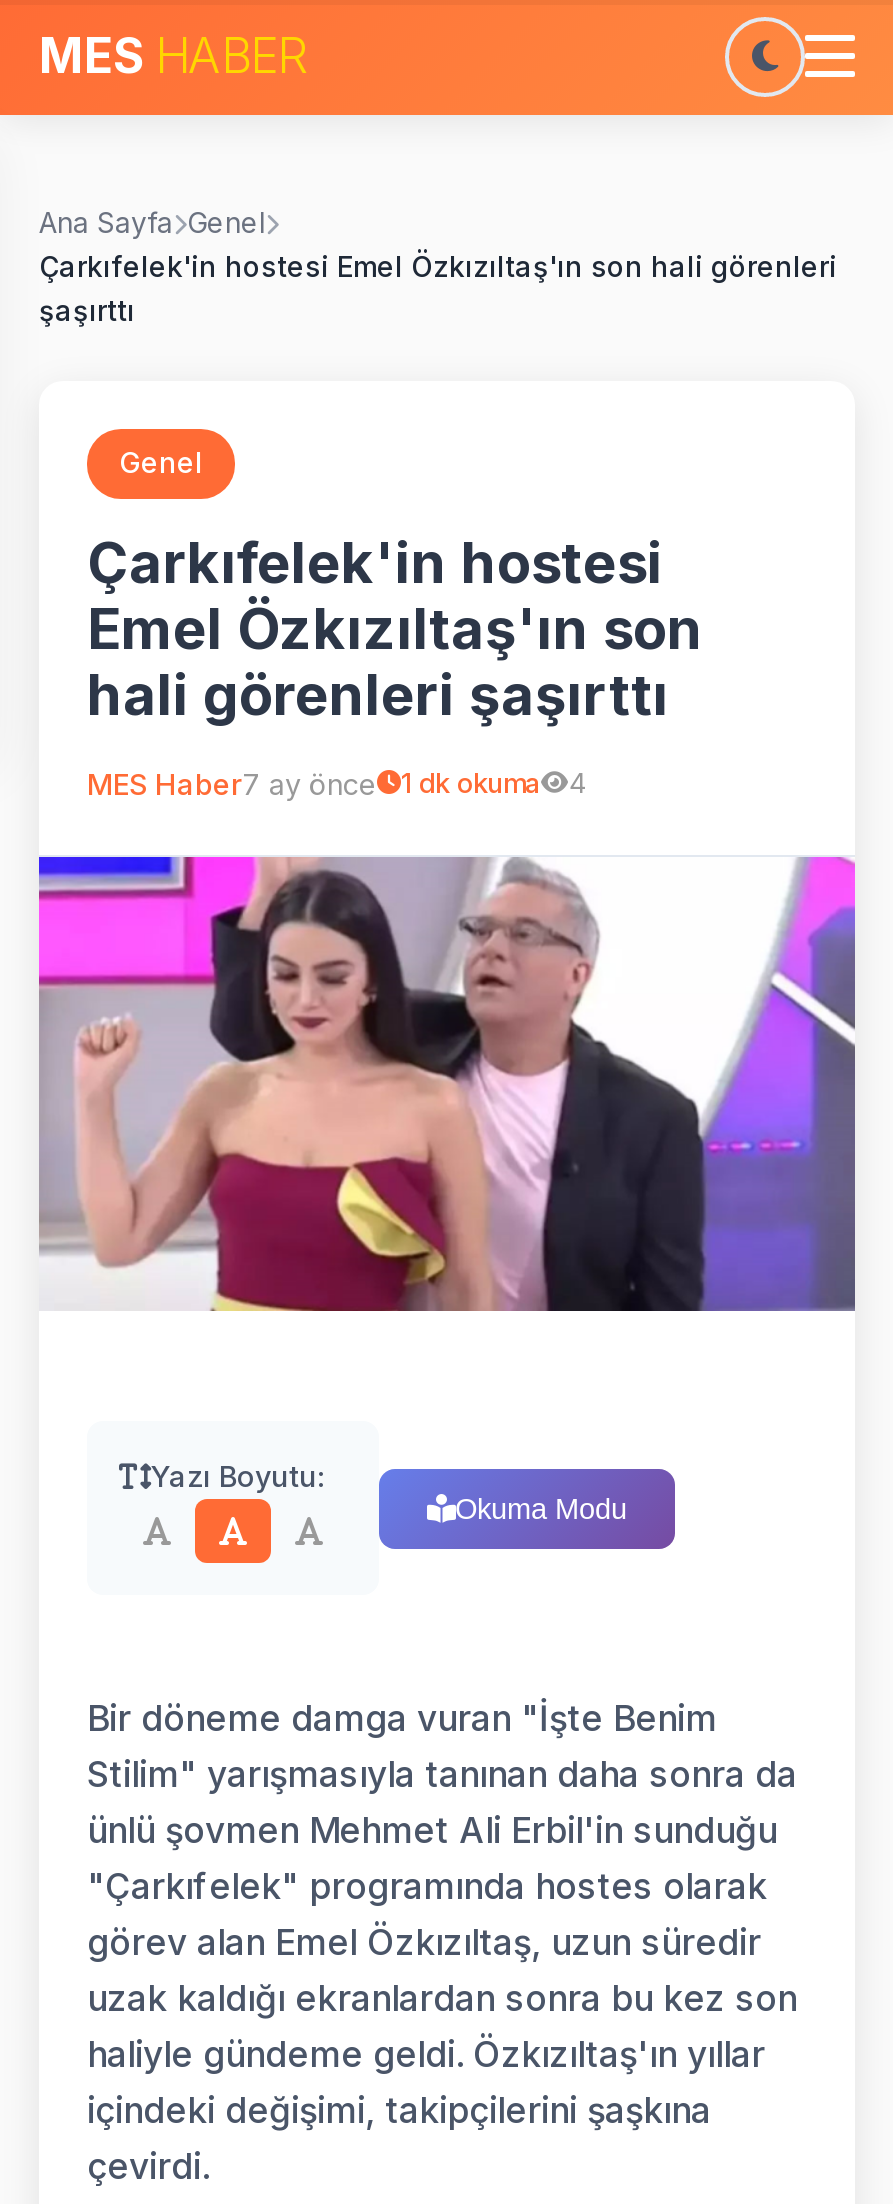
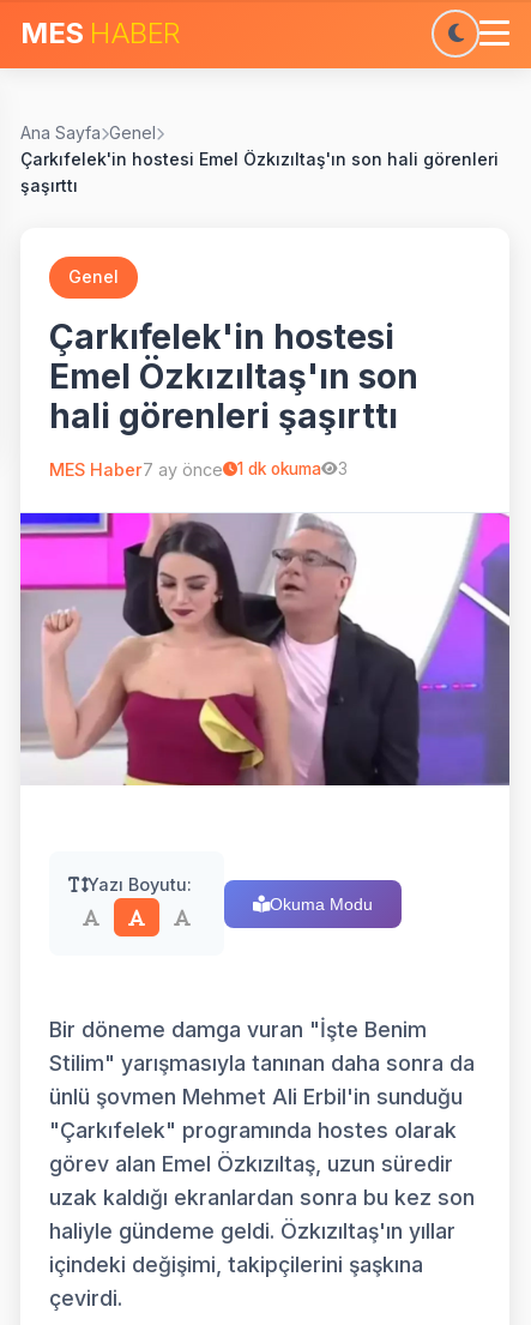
[87,767,585,801] MES Haber7 ay önce 1 dk okuma 4 -> [49,459,348,479] MES Haber7 ay önce 1 dk okuma 3

